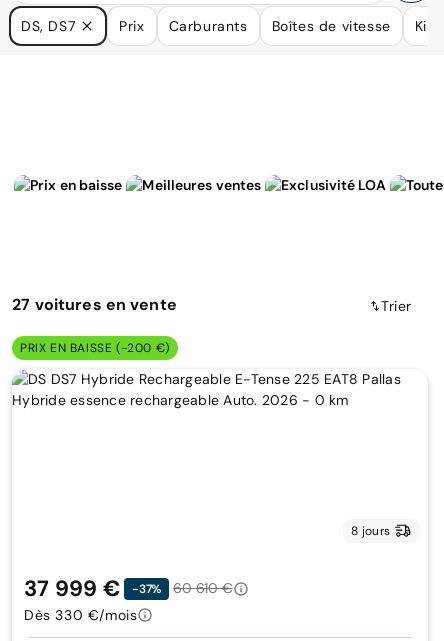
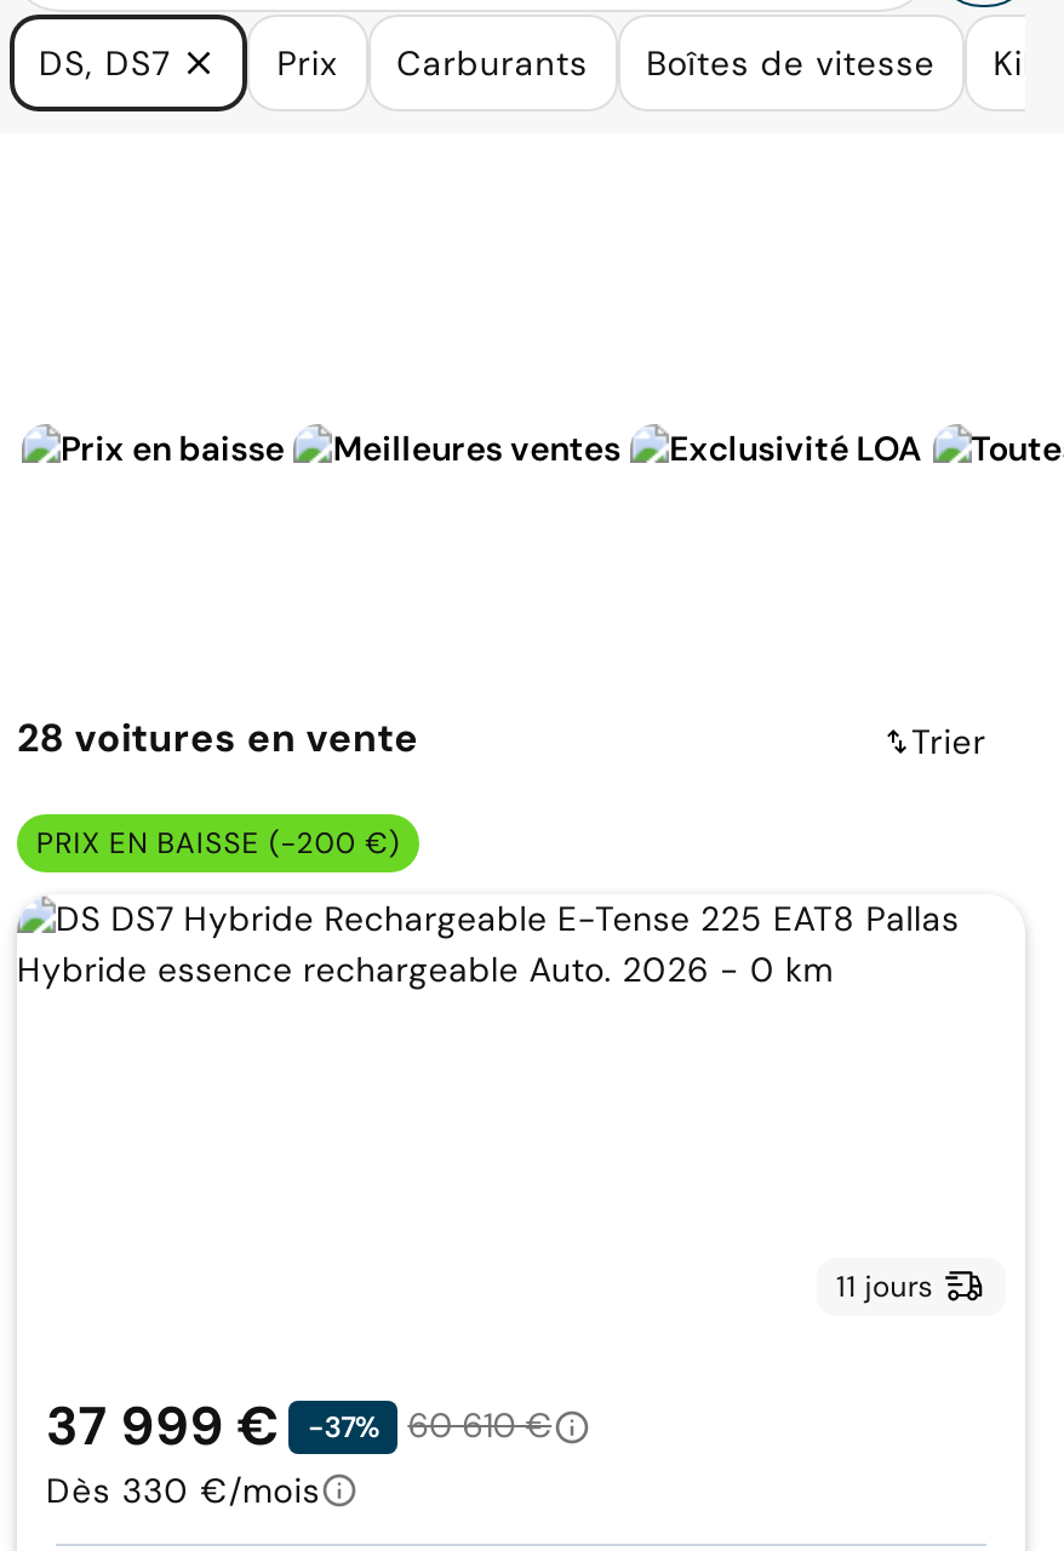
[12,294,177,315] 27 voitures en vente -> [17,713,419,764] 28 voitures en vente
[351,523,390,539] 8 jours -> [836,1267,933,1306] 11 jours

